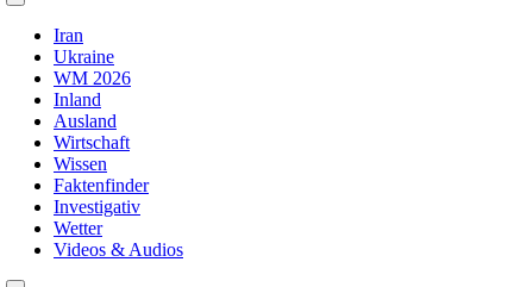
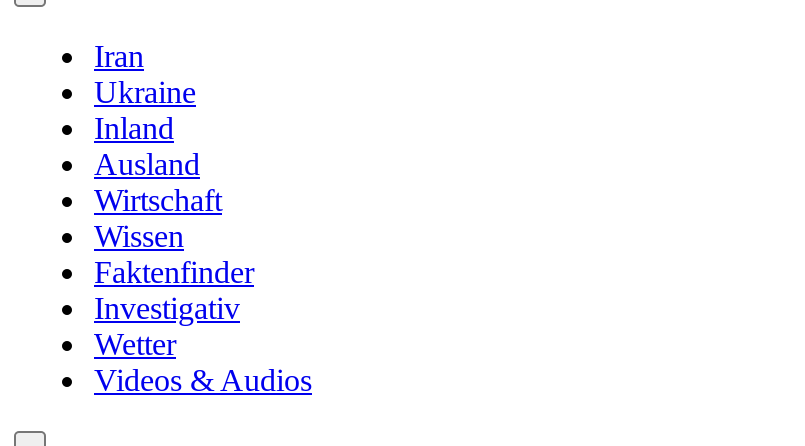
[54,68,131,89] WM 2026 -> none

